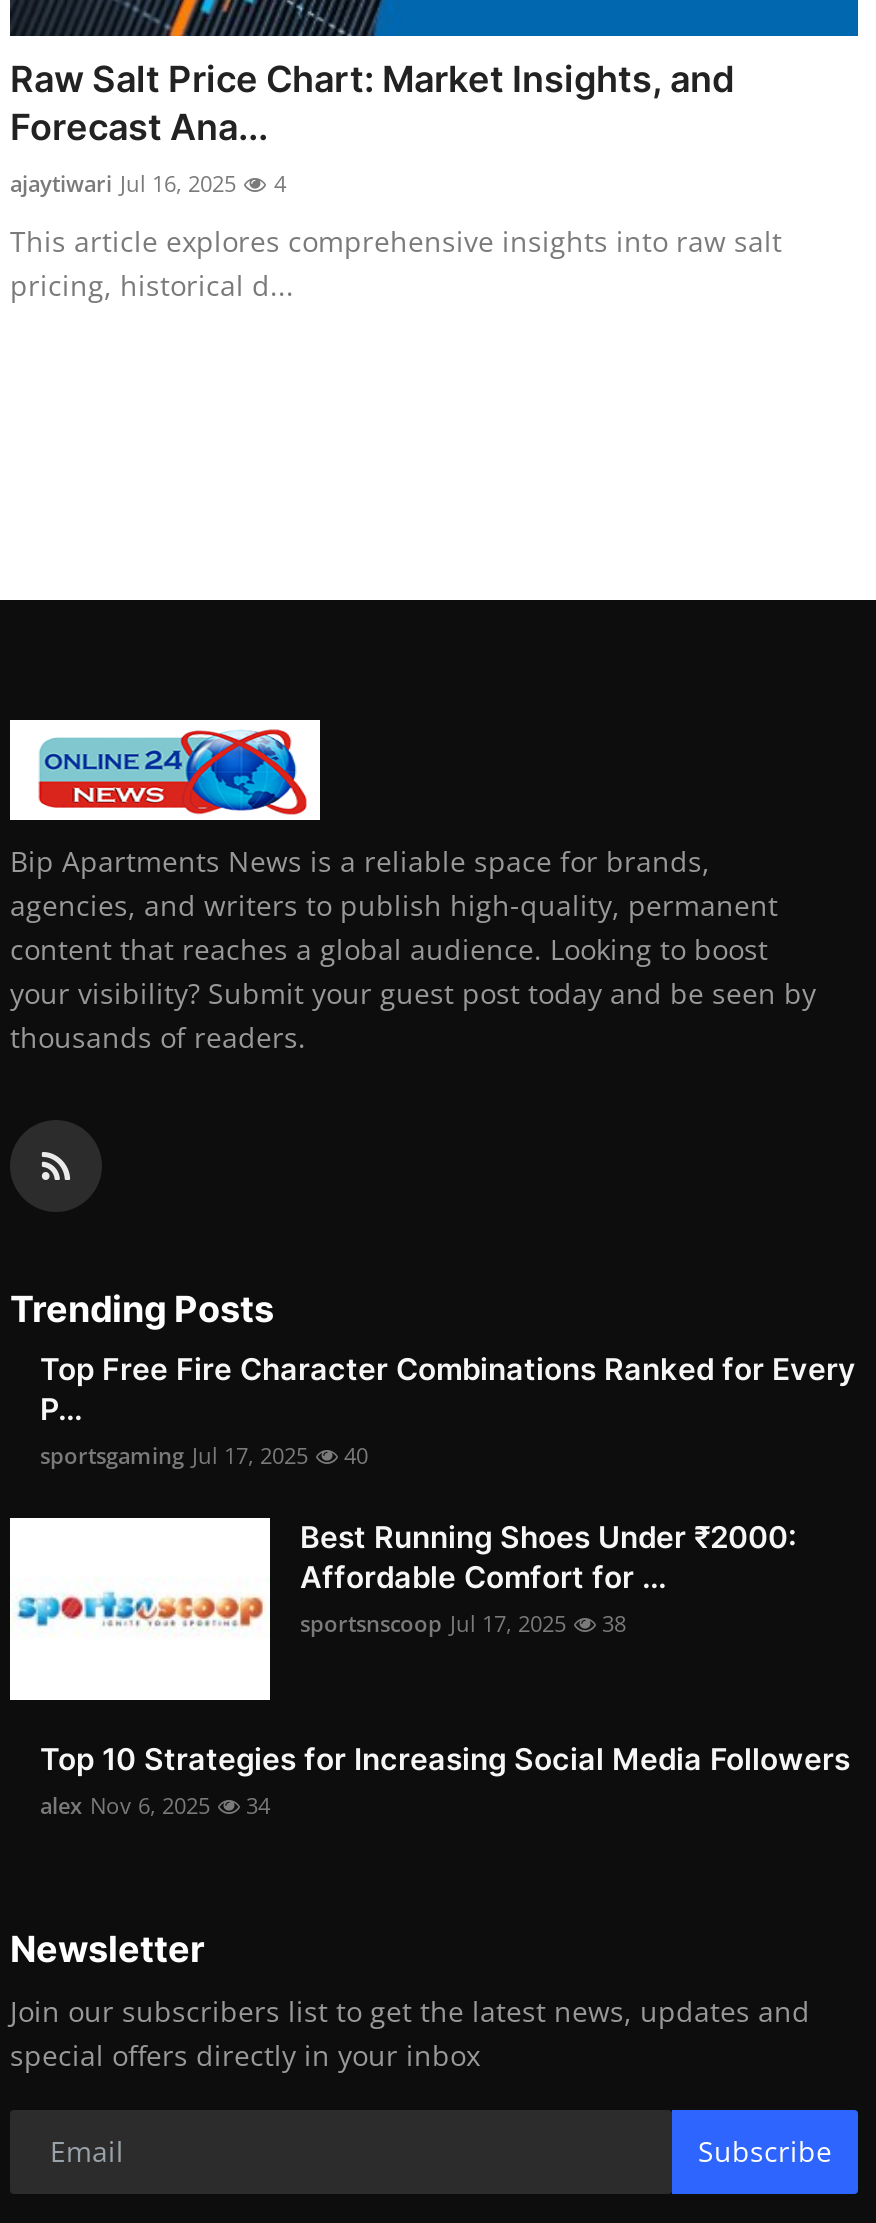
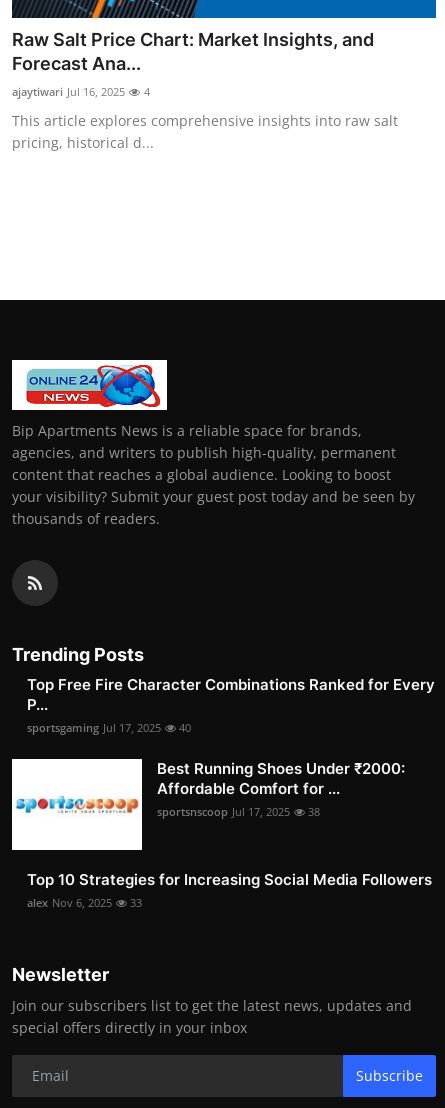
[40,1790,270,1820] alex Nov 6, 2025 34 -> [27,895,142,910] alex Nov 6, 2025 33

